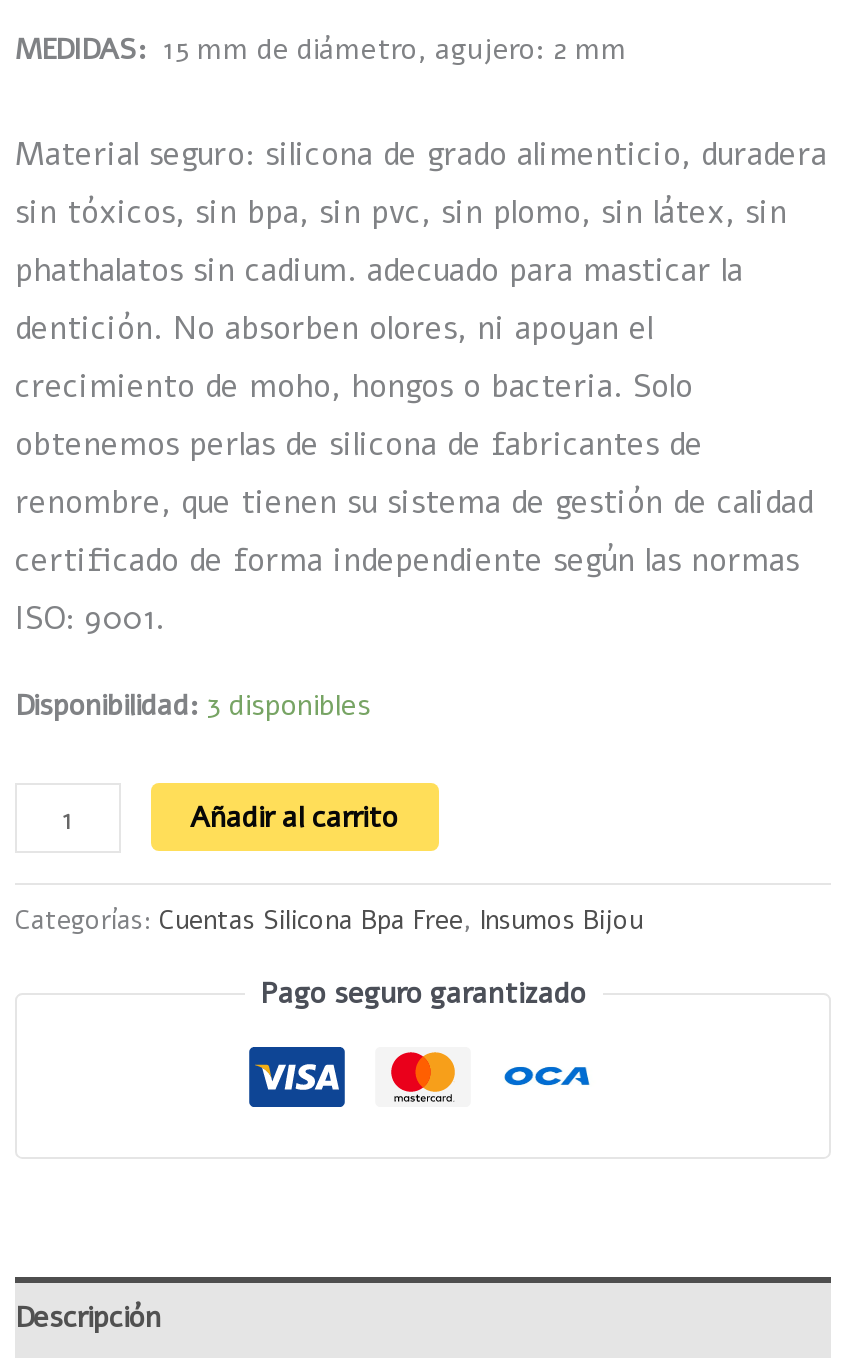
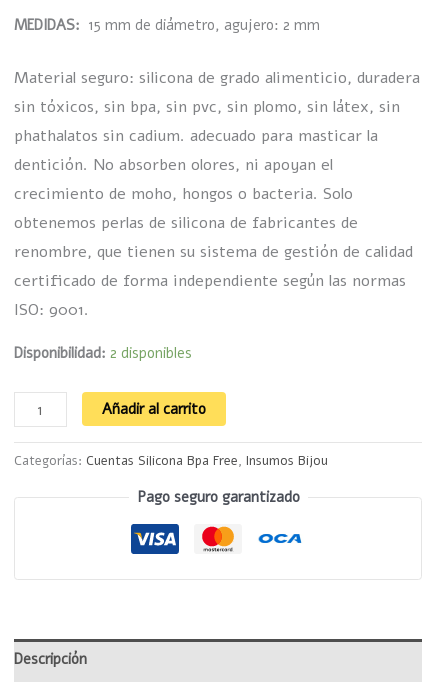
[15,685,371,725] Disponibilidad: 3 disponibles -> [14,343,192,363] Disponibilidad: 2 disponibles

